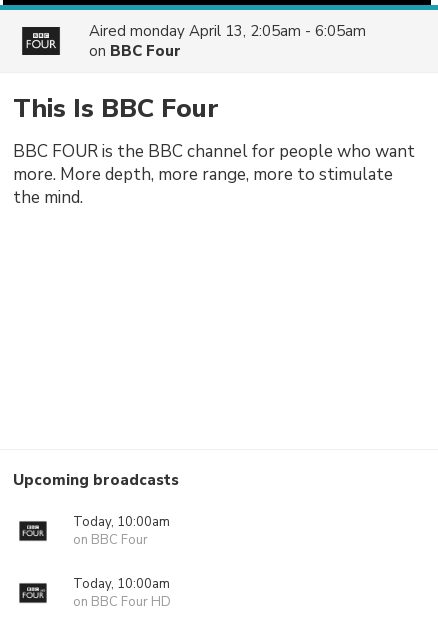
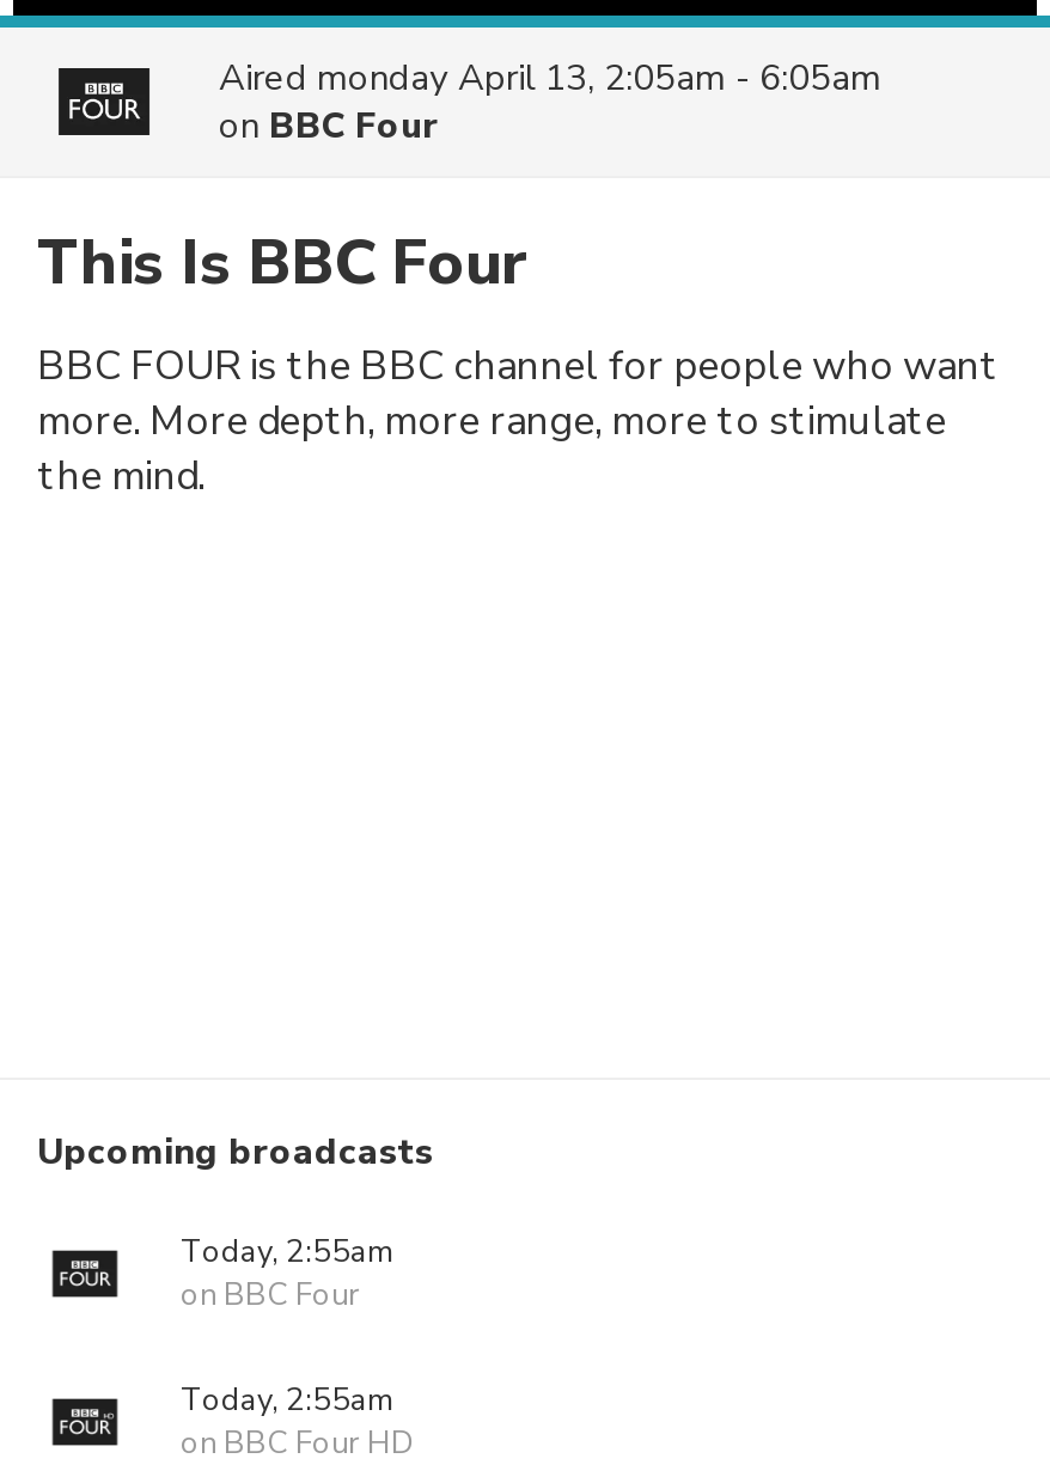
[73,513,170,531] Today, 10:00am -> [181,1231,393,1274] Today, 2:55am
[73,575,170,593] Today, 10:00am -> [181,1379,393,1422] Today, 2:55am

